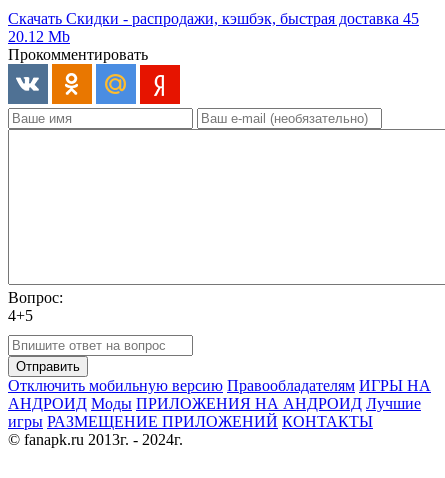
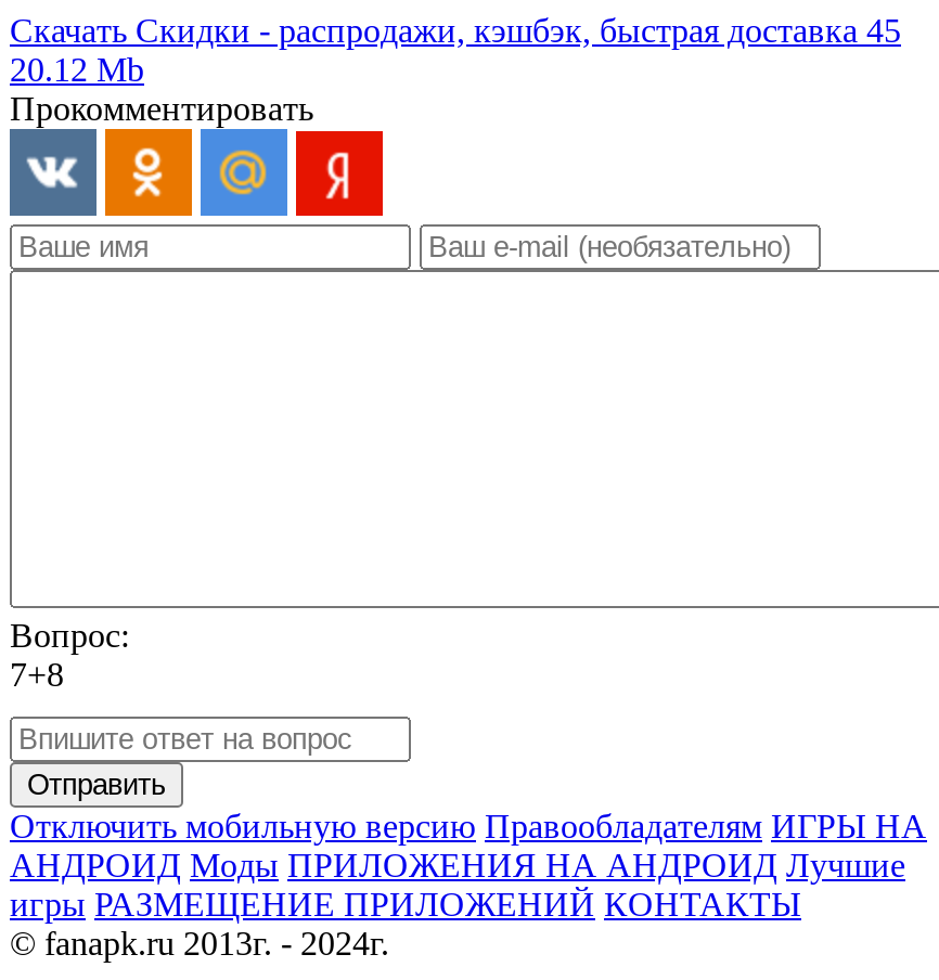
[8,307,33,324] 4+5 -> [10,655,64,692] 7+8

